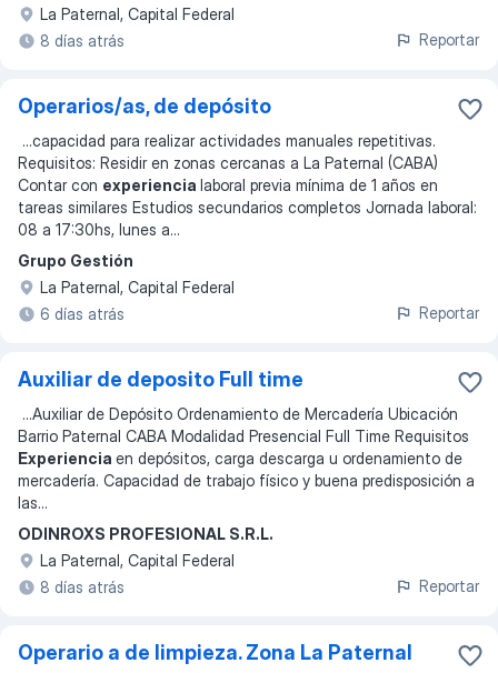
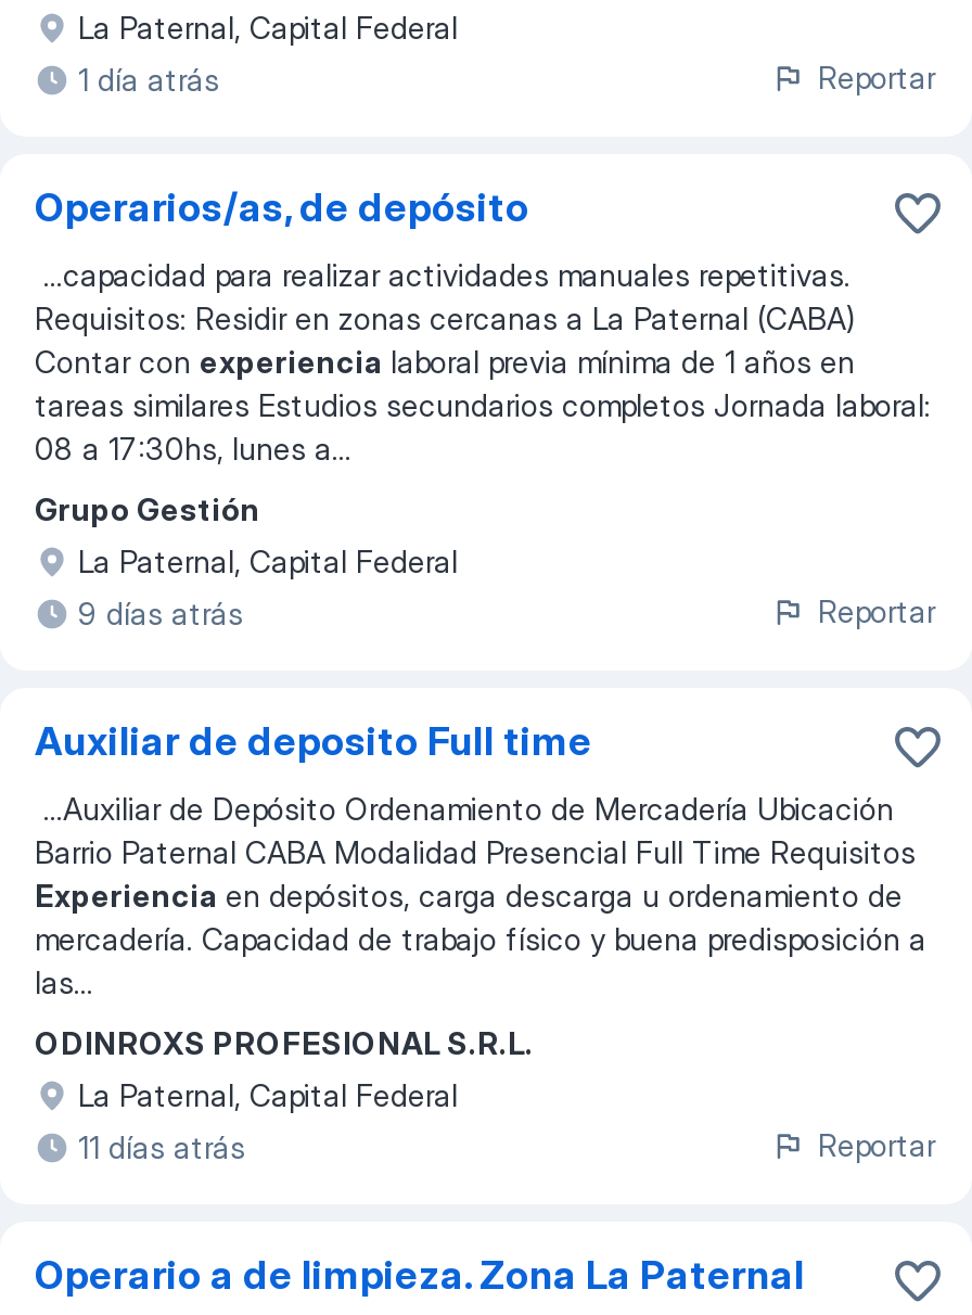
[40,31,124,50] 8 días atrás -> [78,61,219,98] 1 día atrás
[40,304,124,323] 6 días atrás -> [78,595,243,631] 9 días atrás
[40,577,124,596] 8 días atrás -> [78,1128,245,1165] 11 días atrás

